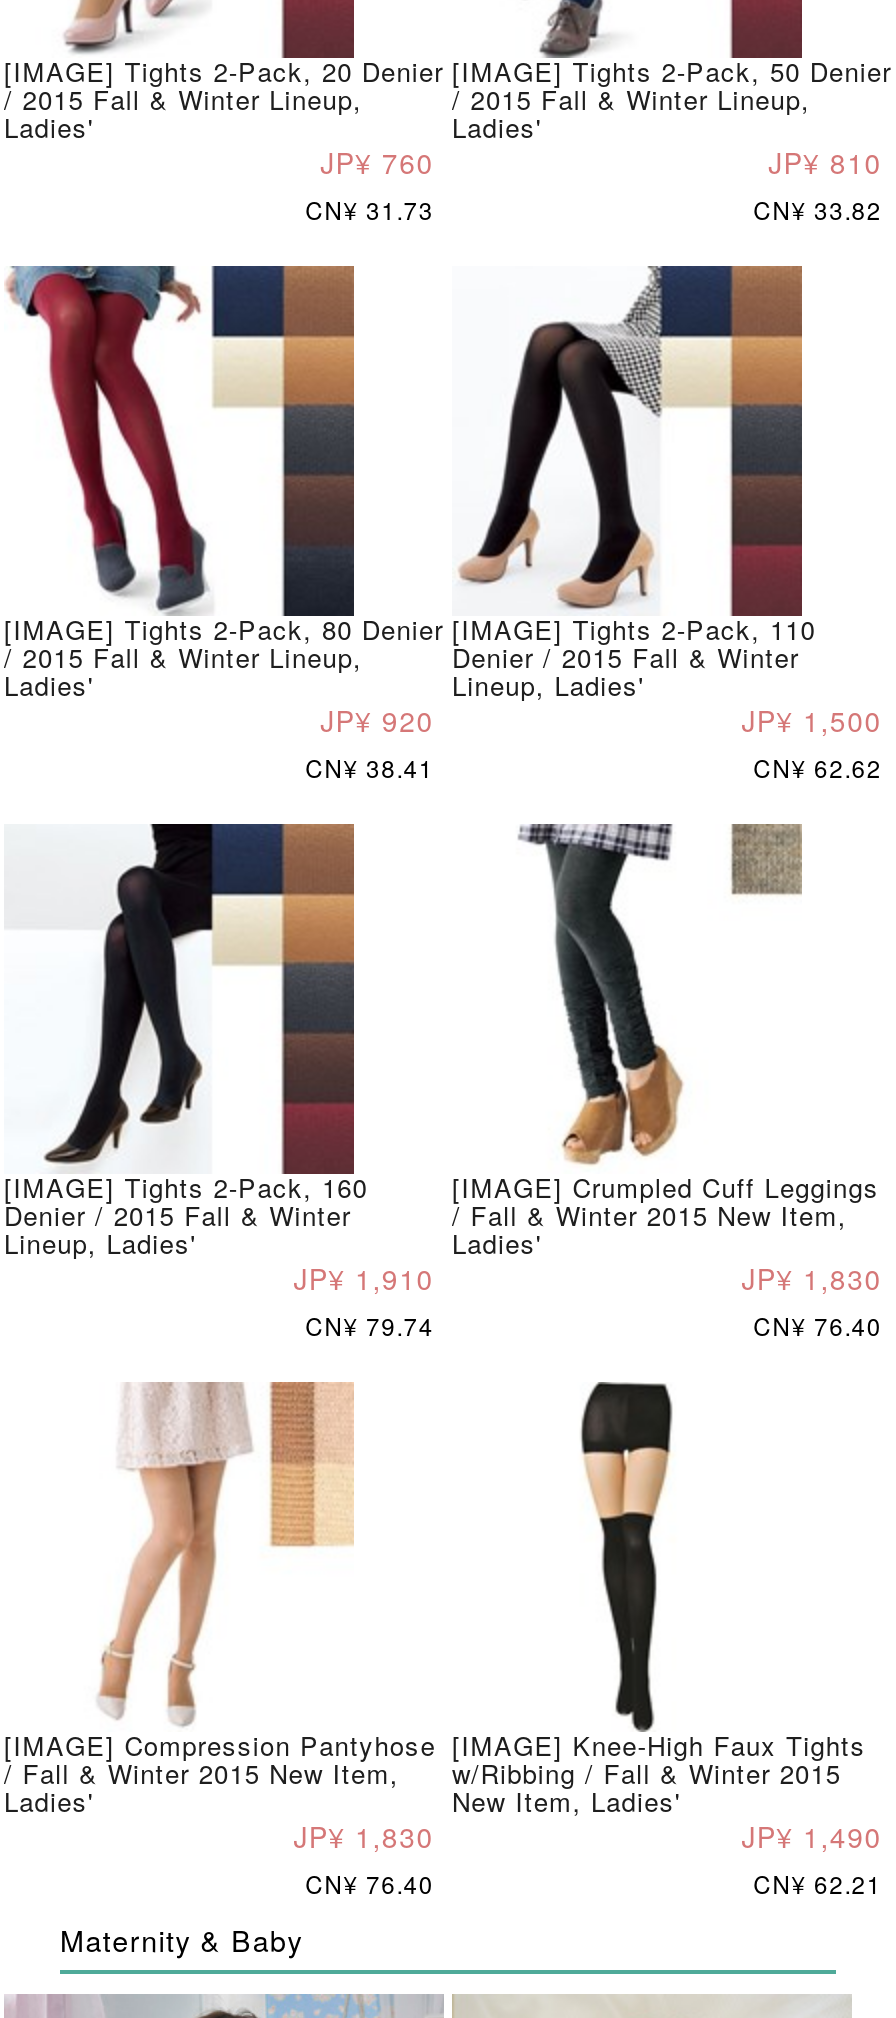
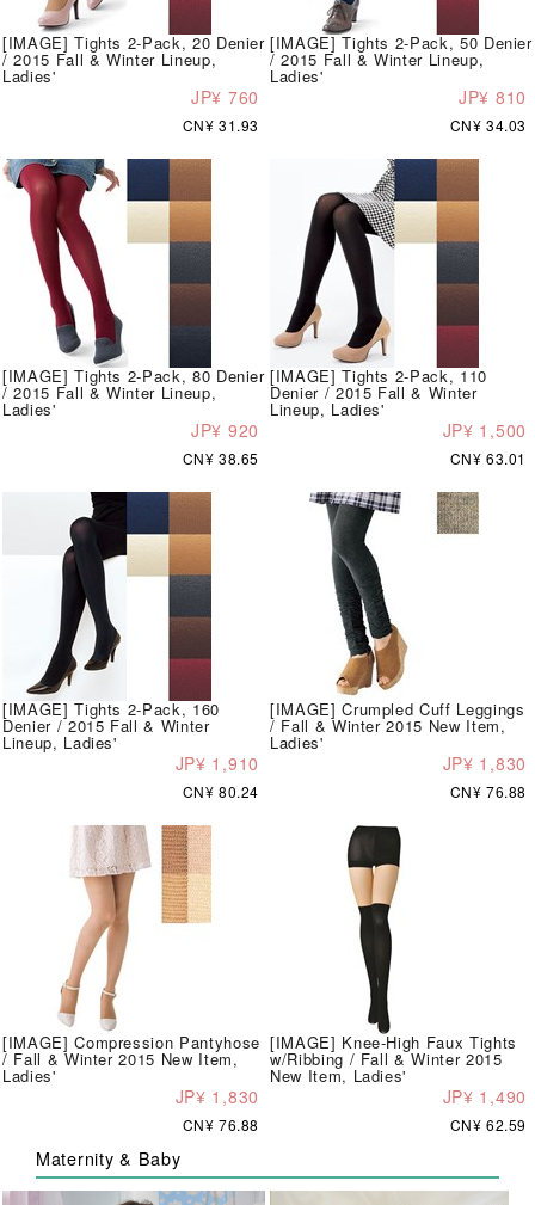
[305,192,434,226] CN¥ 31.73 -> [182,115,259,135] CN¥ 31.93
[753,192,882,226] CN¥ 33.82 -> [450,115,527,135] CN¥ 34.03
[305,750,434,784] CN¥ 38.41 -> [182,448,259,468] CN¥ 38.65
[753,750,882,784] CN¥ 62.62 -> [450,448,527,468] CN¥ 63.01
[305,1308,434,1342] CN¥ 79.74 -> [182,781,259,802] CN¥ 80.24
[753,1308,882,1342] CN¥ 76.40 -> [450,781,527,802] CN¥ 76.88
[305,1866,434,1900] CN¥ 76.40 -> [182,1114,259,1135] CN¥ 76.88
[753,1866,882,1900] CN¥ 62.21 -> [450,1114,527,1135] CN¥ 62.59

